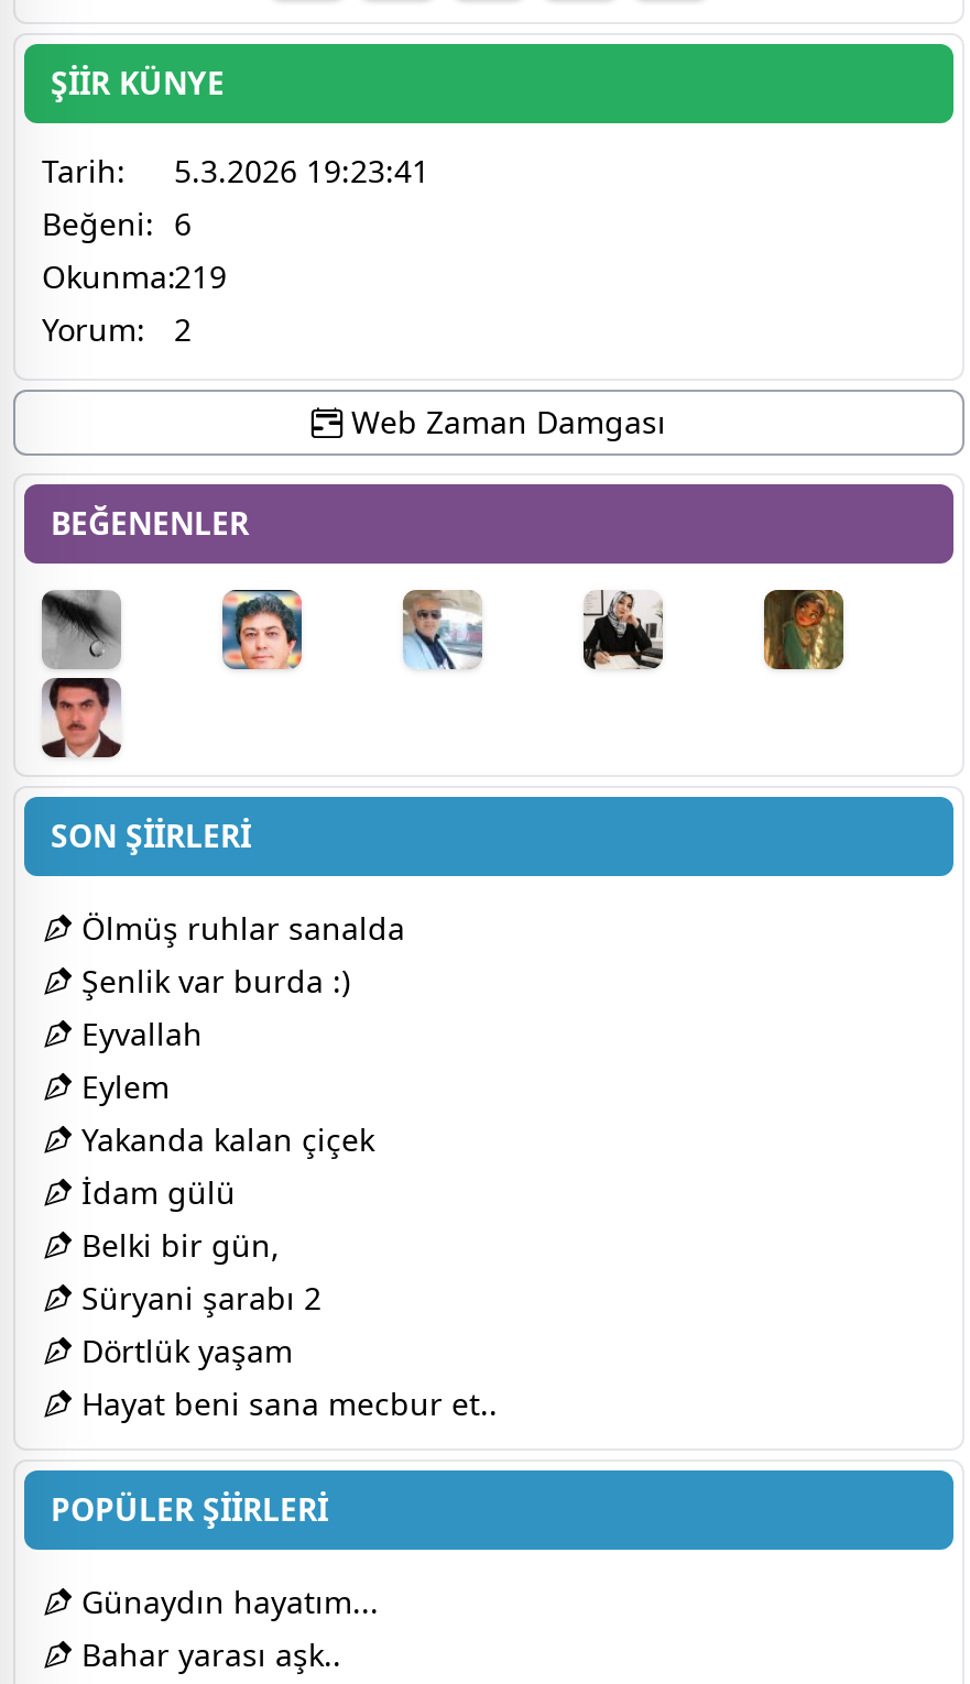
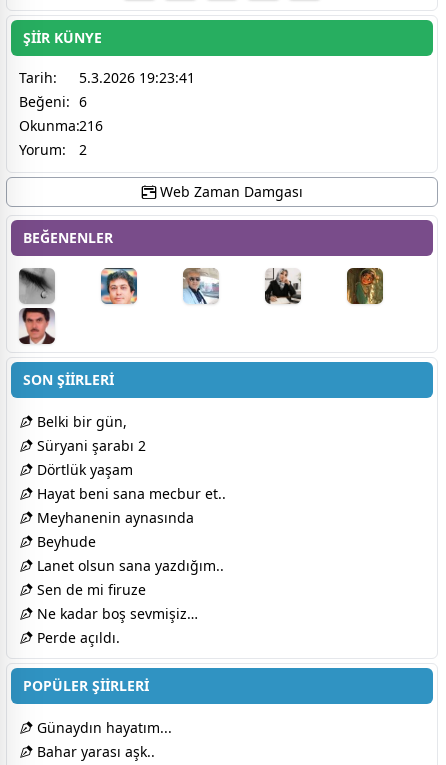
[42,256,227,298] Okunma:219 -> [19,116,103,135] Okunma:216
[73,908,405,1214] Ölmüş ruhlar sanalda | Şenlik var burda :) | Eyvallah | Eylem | Yakanda kalan çiçek | İdam gülü -> none
moved [73,1225,498,1425] -> [33,412,226,503]: Belki bir gün, | Süryani şarabı 2 | Dörtlük yaşam | Hayat beni sana mecbur et..
none -> [33,508,224,647] Meyhanenin aynasında | Beyhude | Lanet olsun sana yazdığım.. | Sen de mi firuze | Ne kadar boş sevmişiz… | Perde açıldı.

